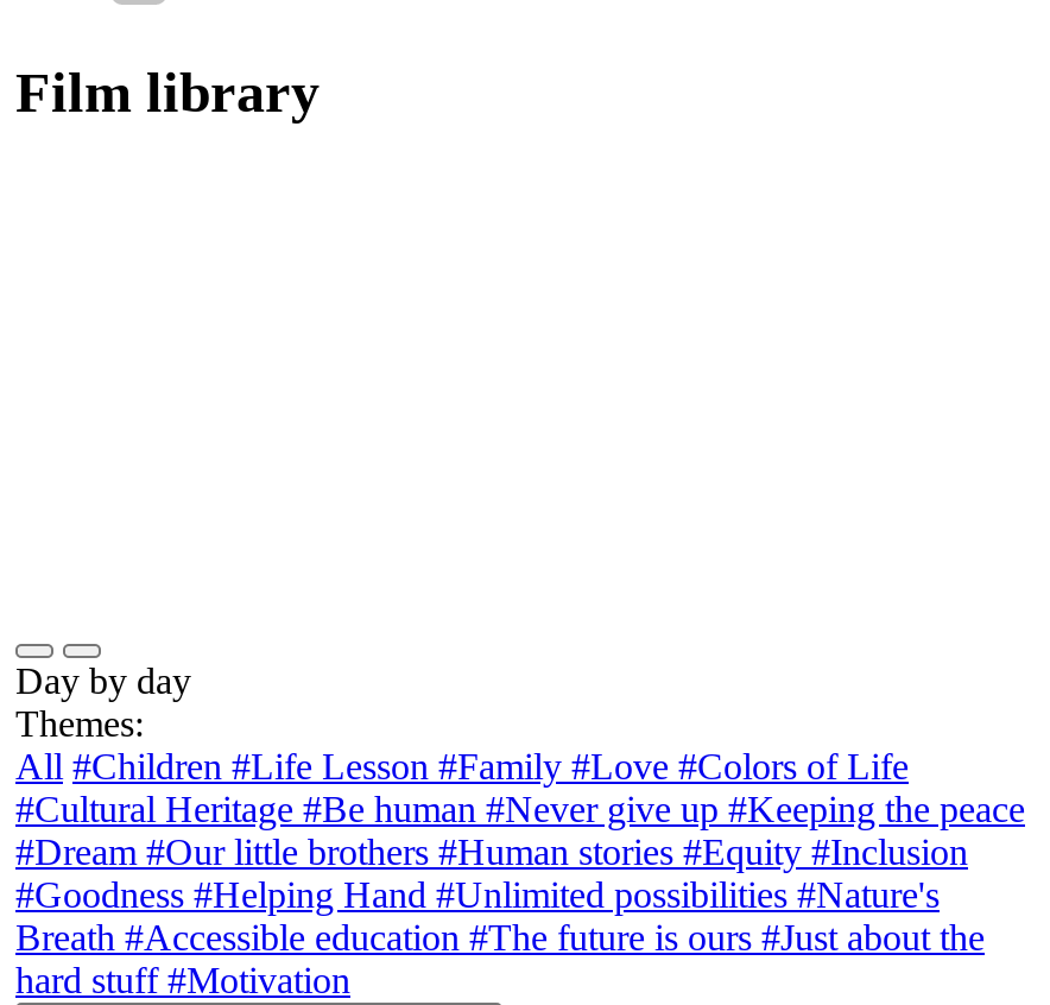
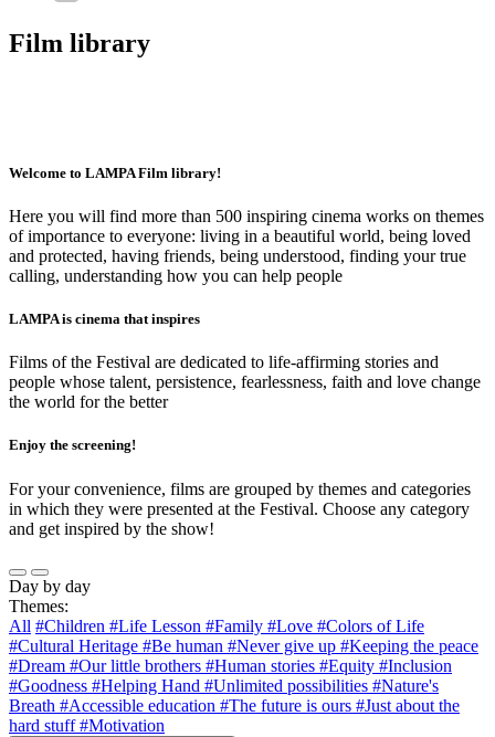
none -> [9,164,484,538] Welcome to LAMPA Film library! | Here you will find more than 500 inspiring cinema works on themes | of importance to everyone: living in a beautiful world, being loved | and protected, having friends, being understood, finding your true | calling, understanding how you can help people | LAMPA is cinema that inspires | Films of the Festival are dedicated to life-affirming stories and | people whose talent, persistence, fearlessness, faith and love change | the world for the better | Enjoy the screening! | For your convenience, films are grouped by themes and categories | in which they were presented at the Festival. Choose any category | and get inspired by the show!

